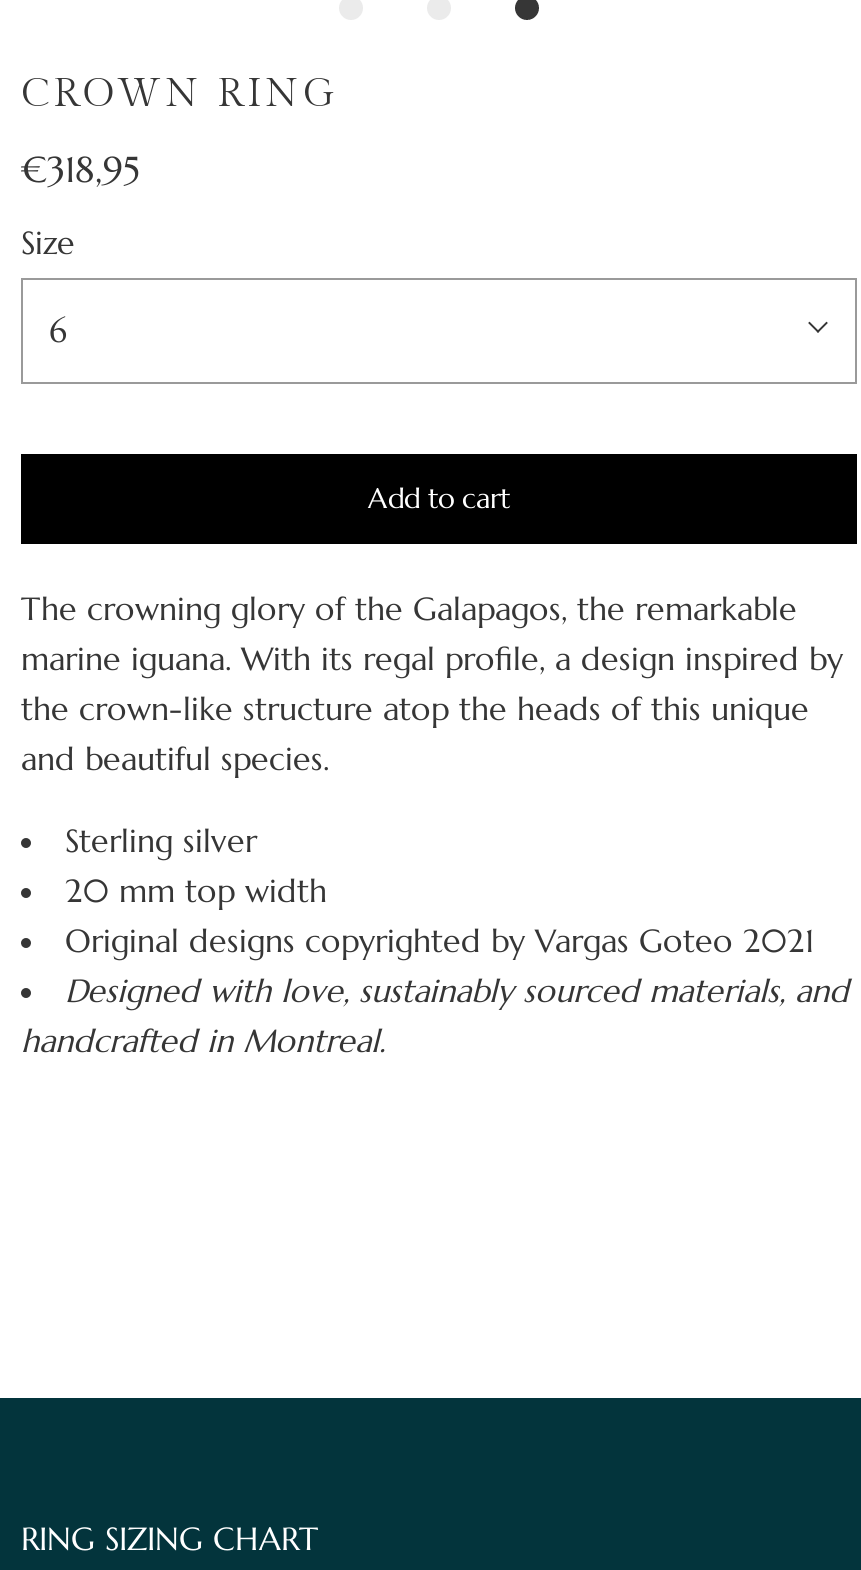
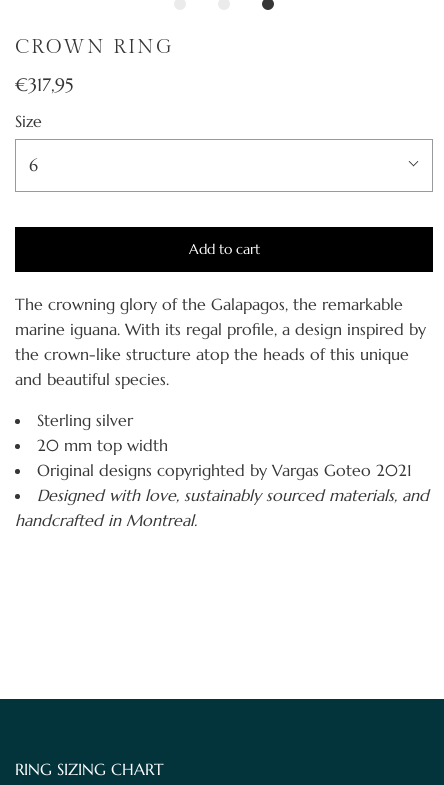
[21,146,139,192] €318,95 -> [15,73,73,96] €317,95

